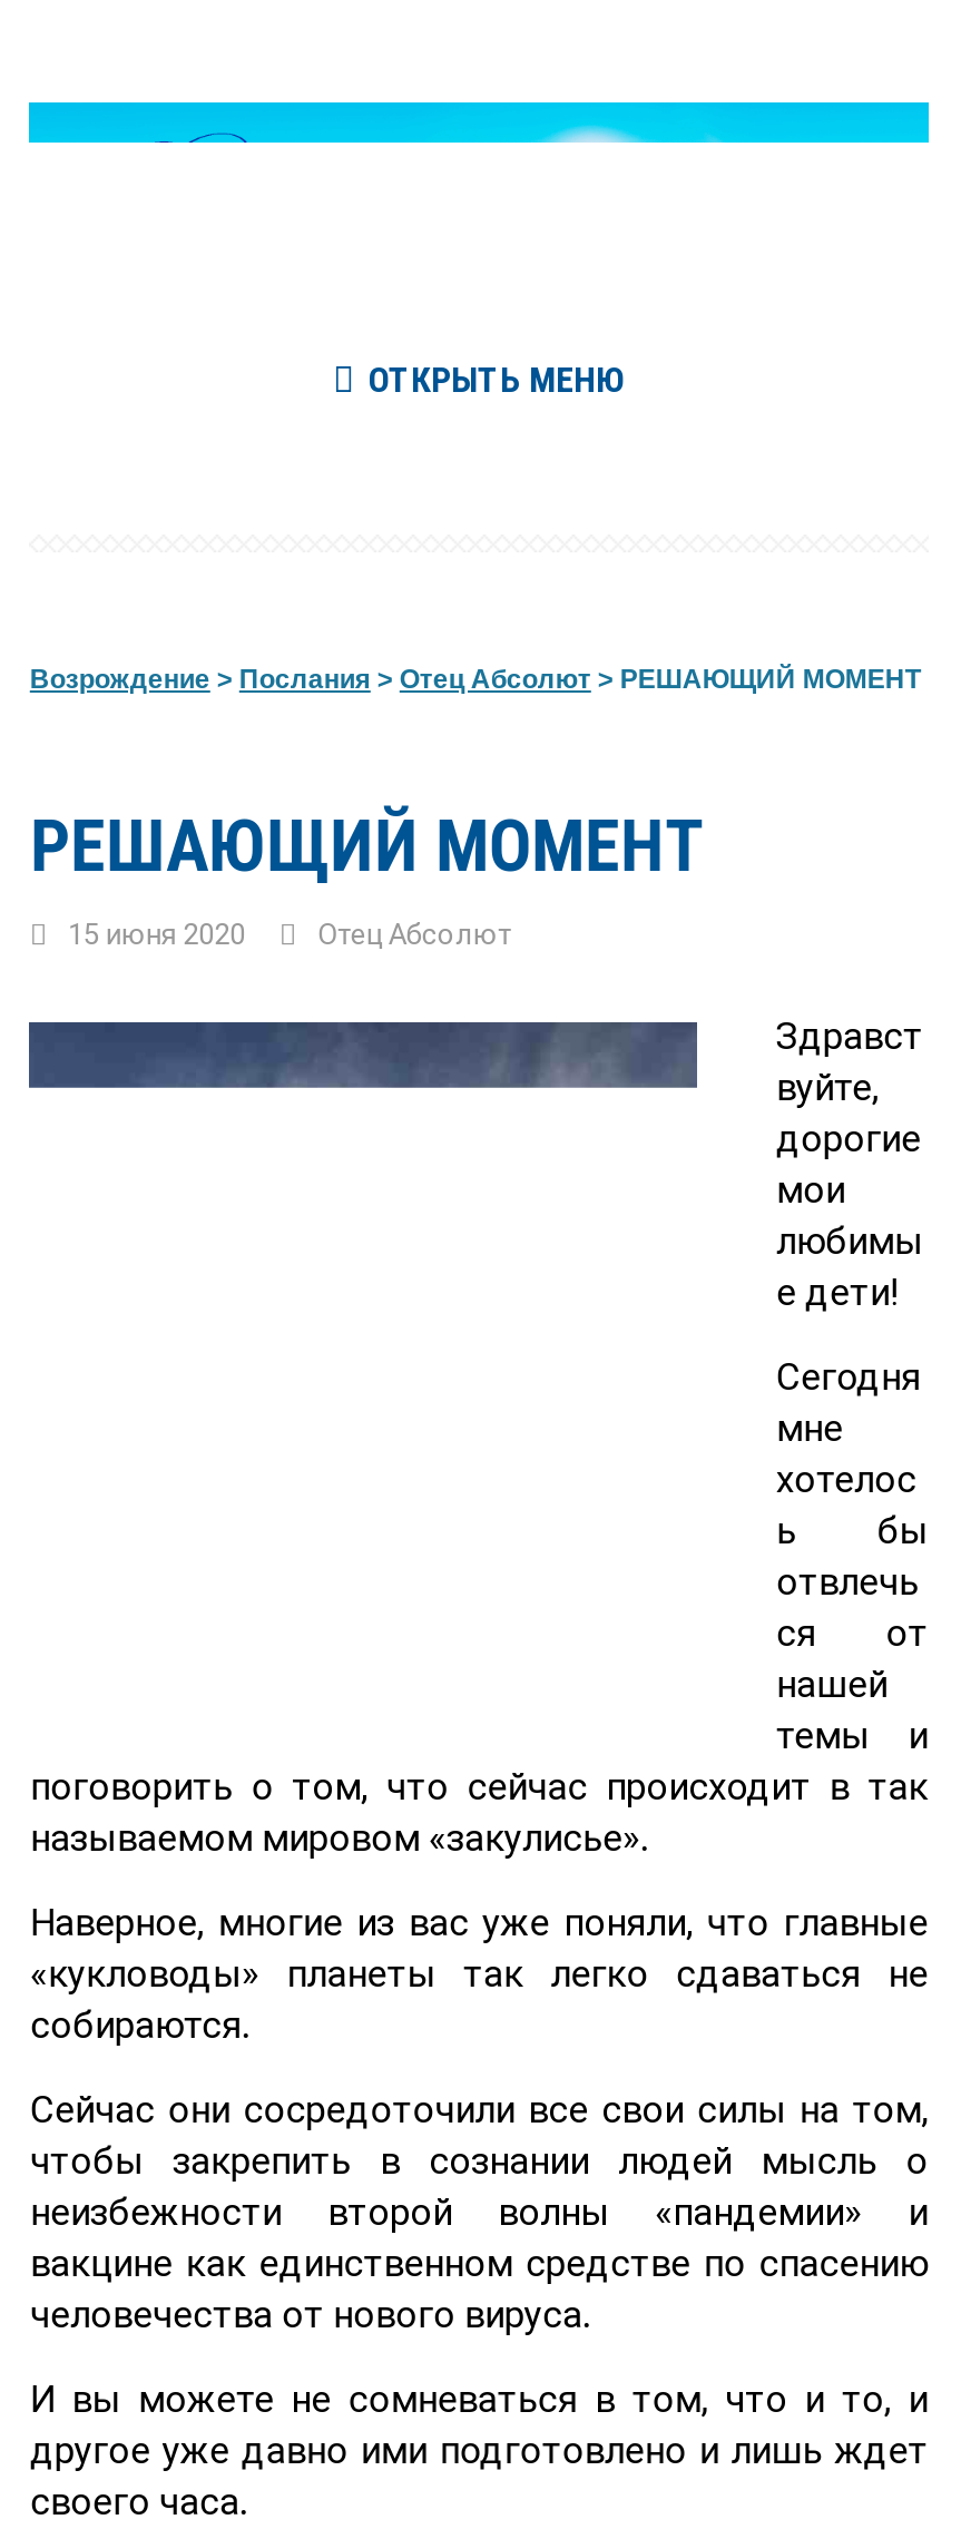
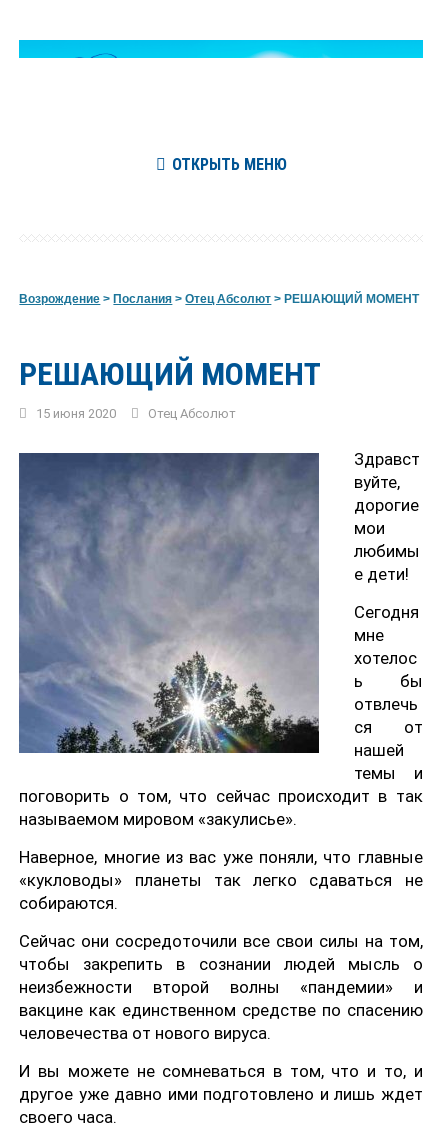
none -> [18,482,320,754] [image]

